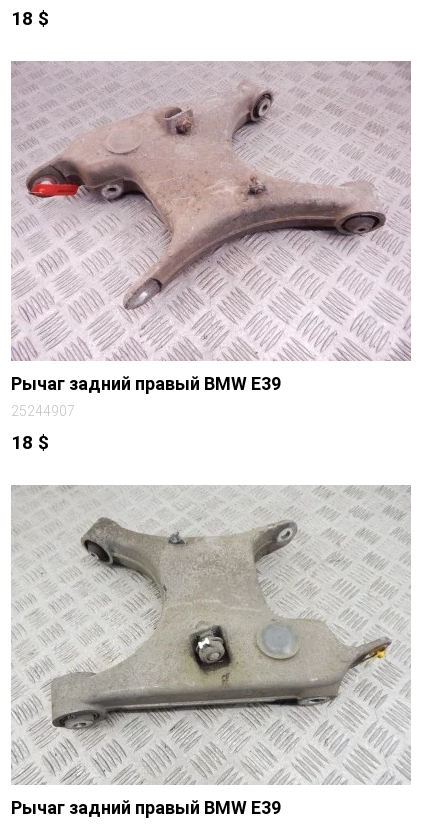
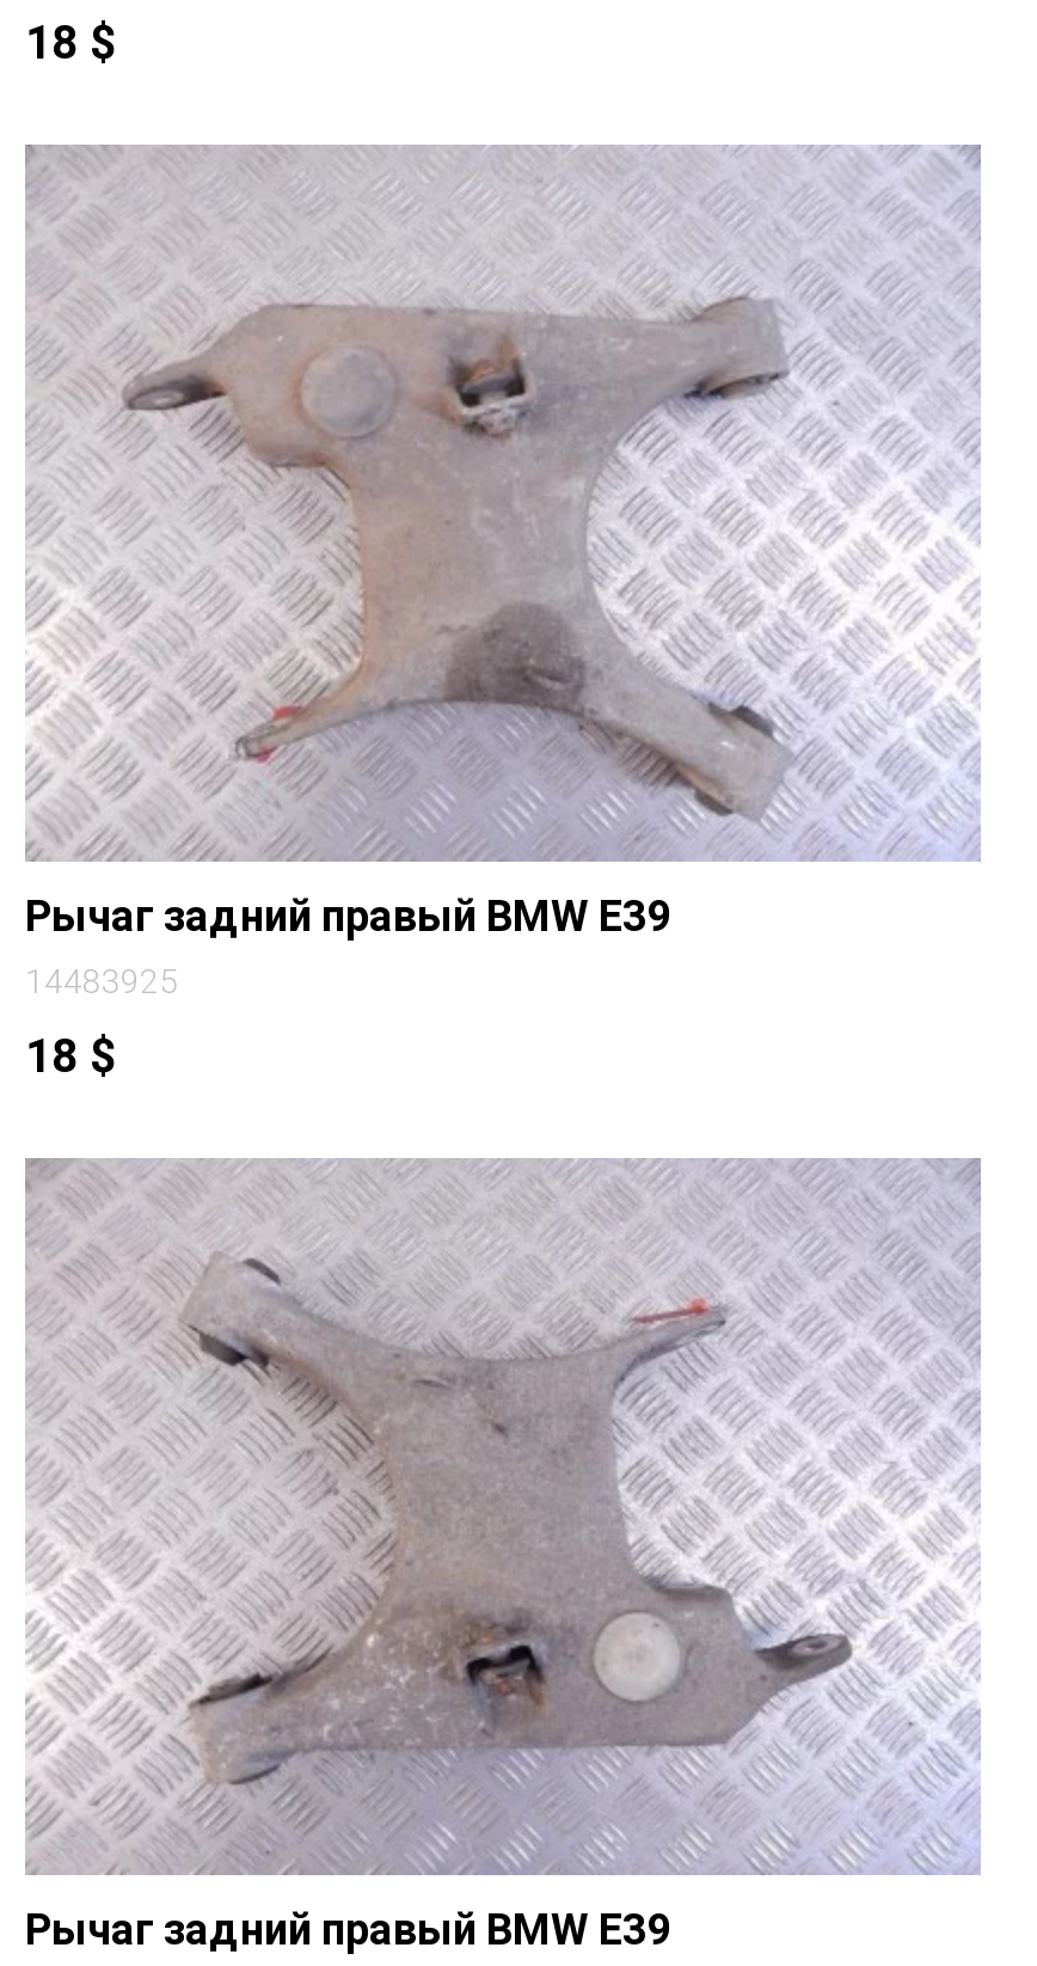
[12,61,411,361] [image] -> [27,145,981,862] [image]
[11,402,75,418] 25244907 -> [25,961,178,999] 14483925
[11,486,411,784] [image] -> [27,1160,981,1875] [image]

